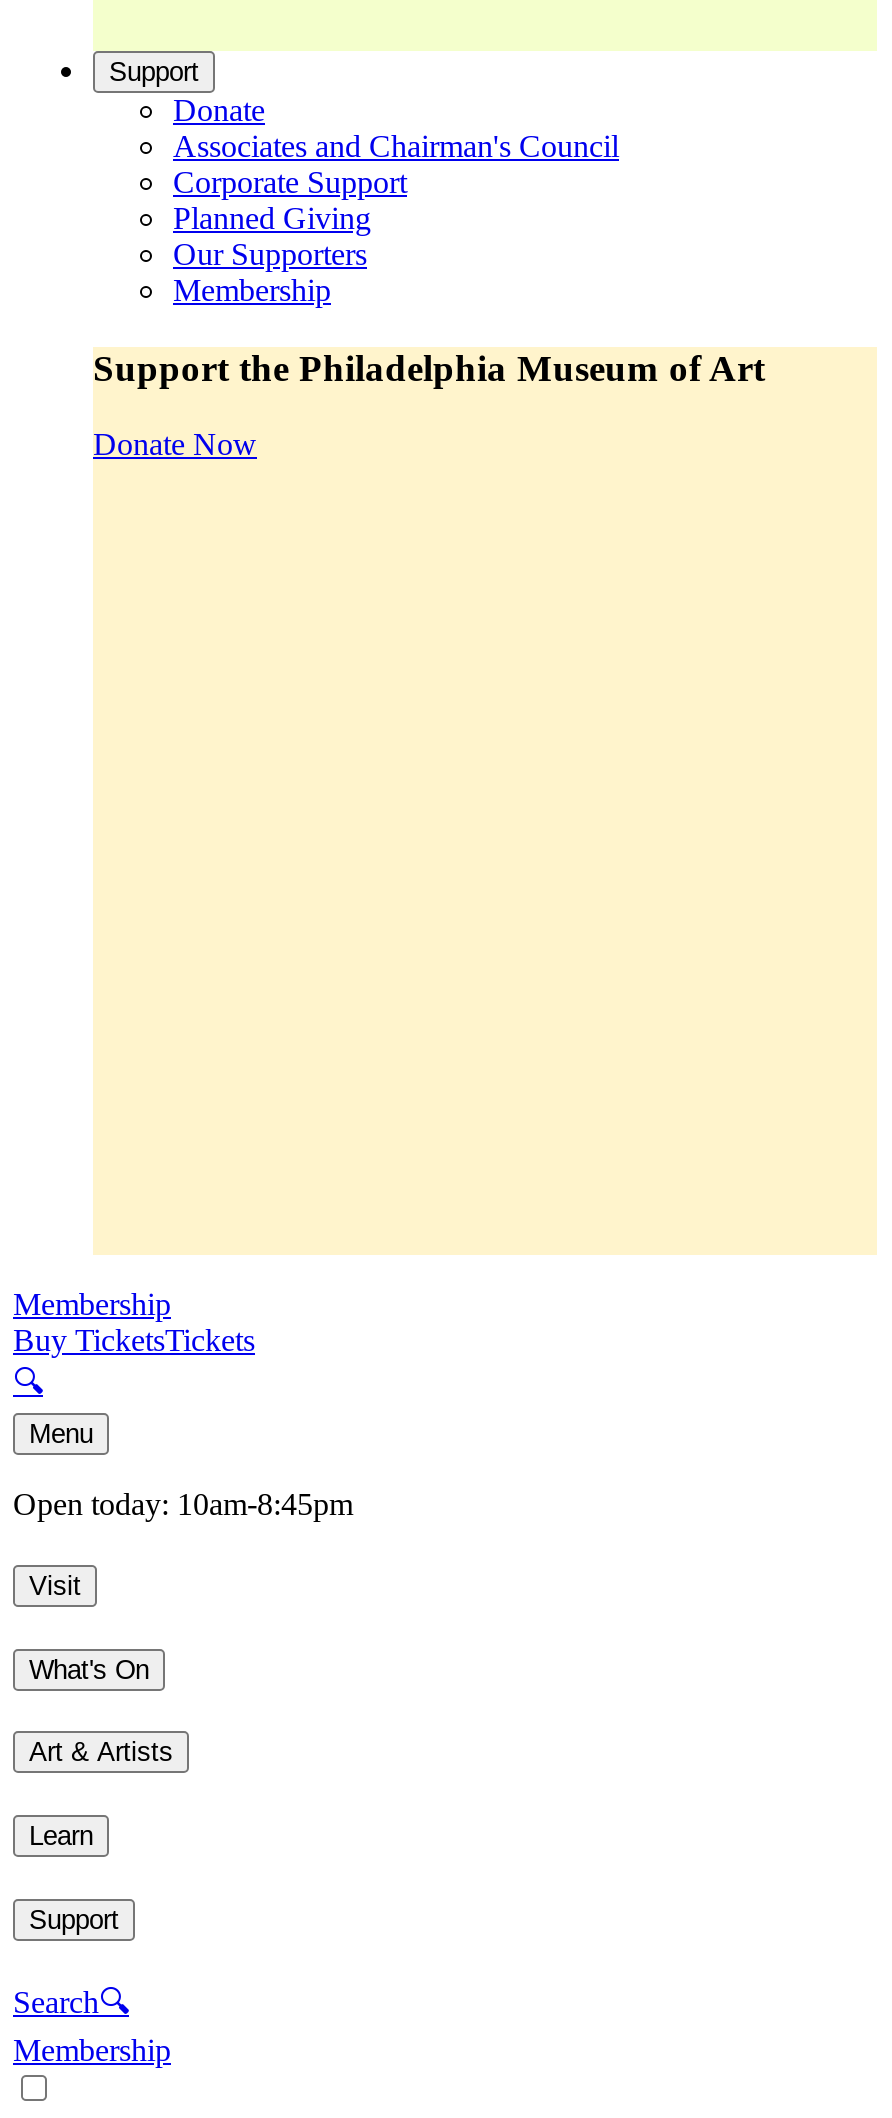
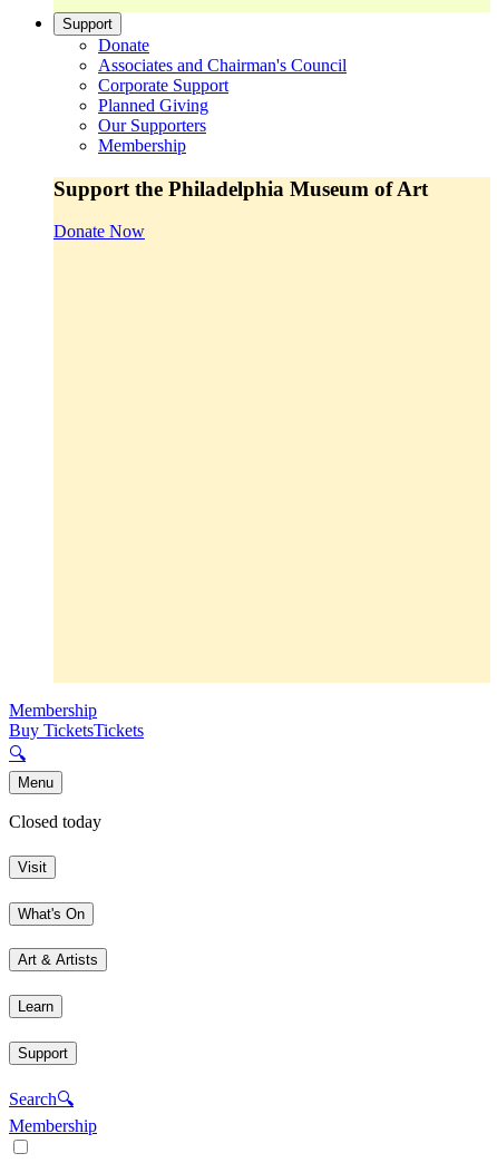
[13,1488,353,1522] Open today: 10am-8:45pm -> [9,812,101,831] Closed today

